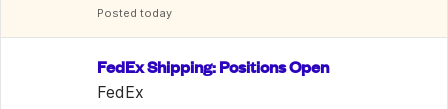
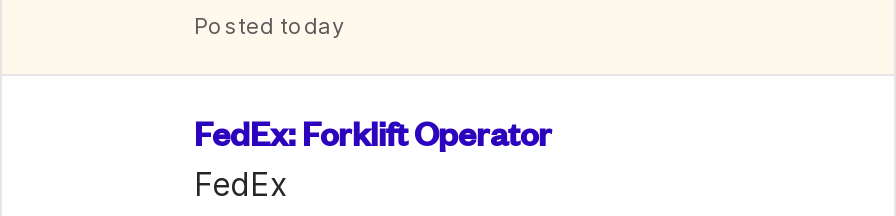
[97,55,329,78] FedEx Shipping: Positions Open -> [194,110,552,156] FedEx: Forklift Operator

